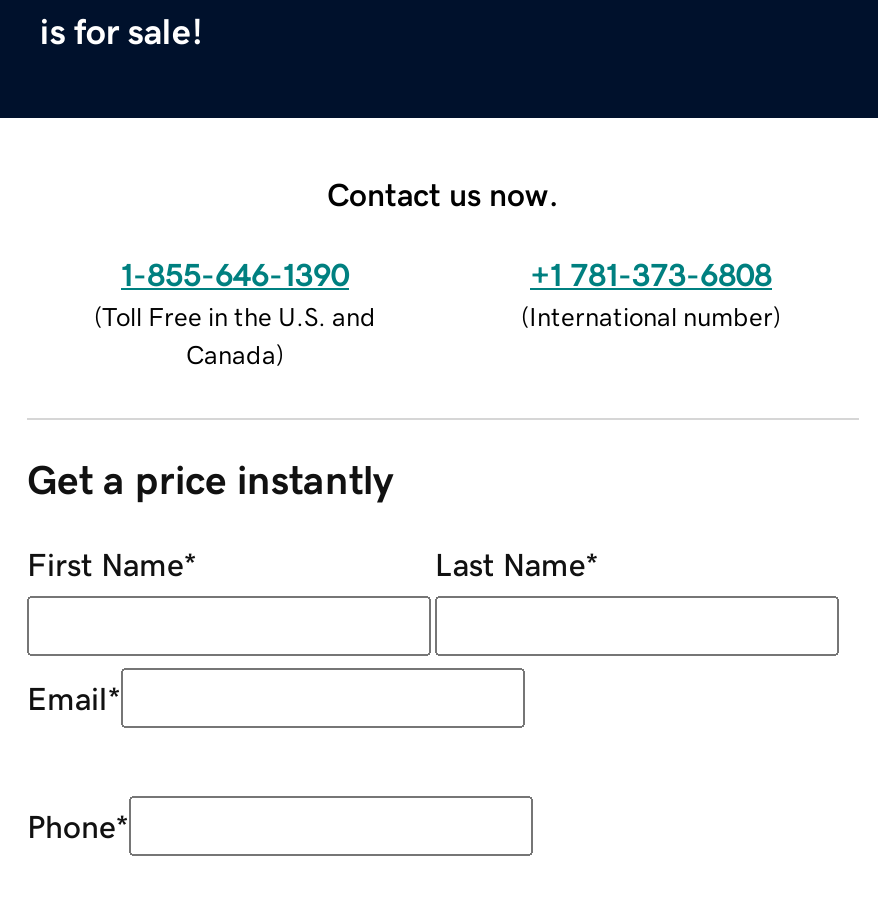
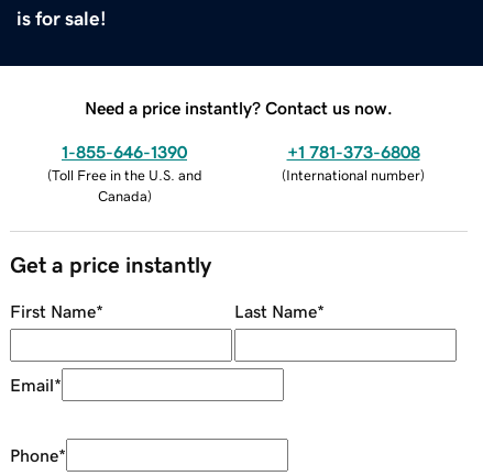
[327,177,559,209] Contact us now. -> [85,98,393,116] Need a price instantly? Contact us now.

